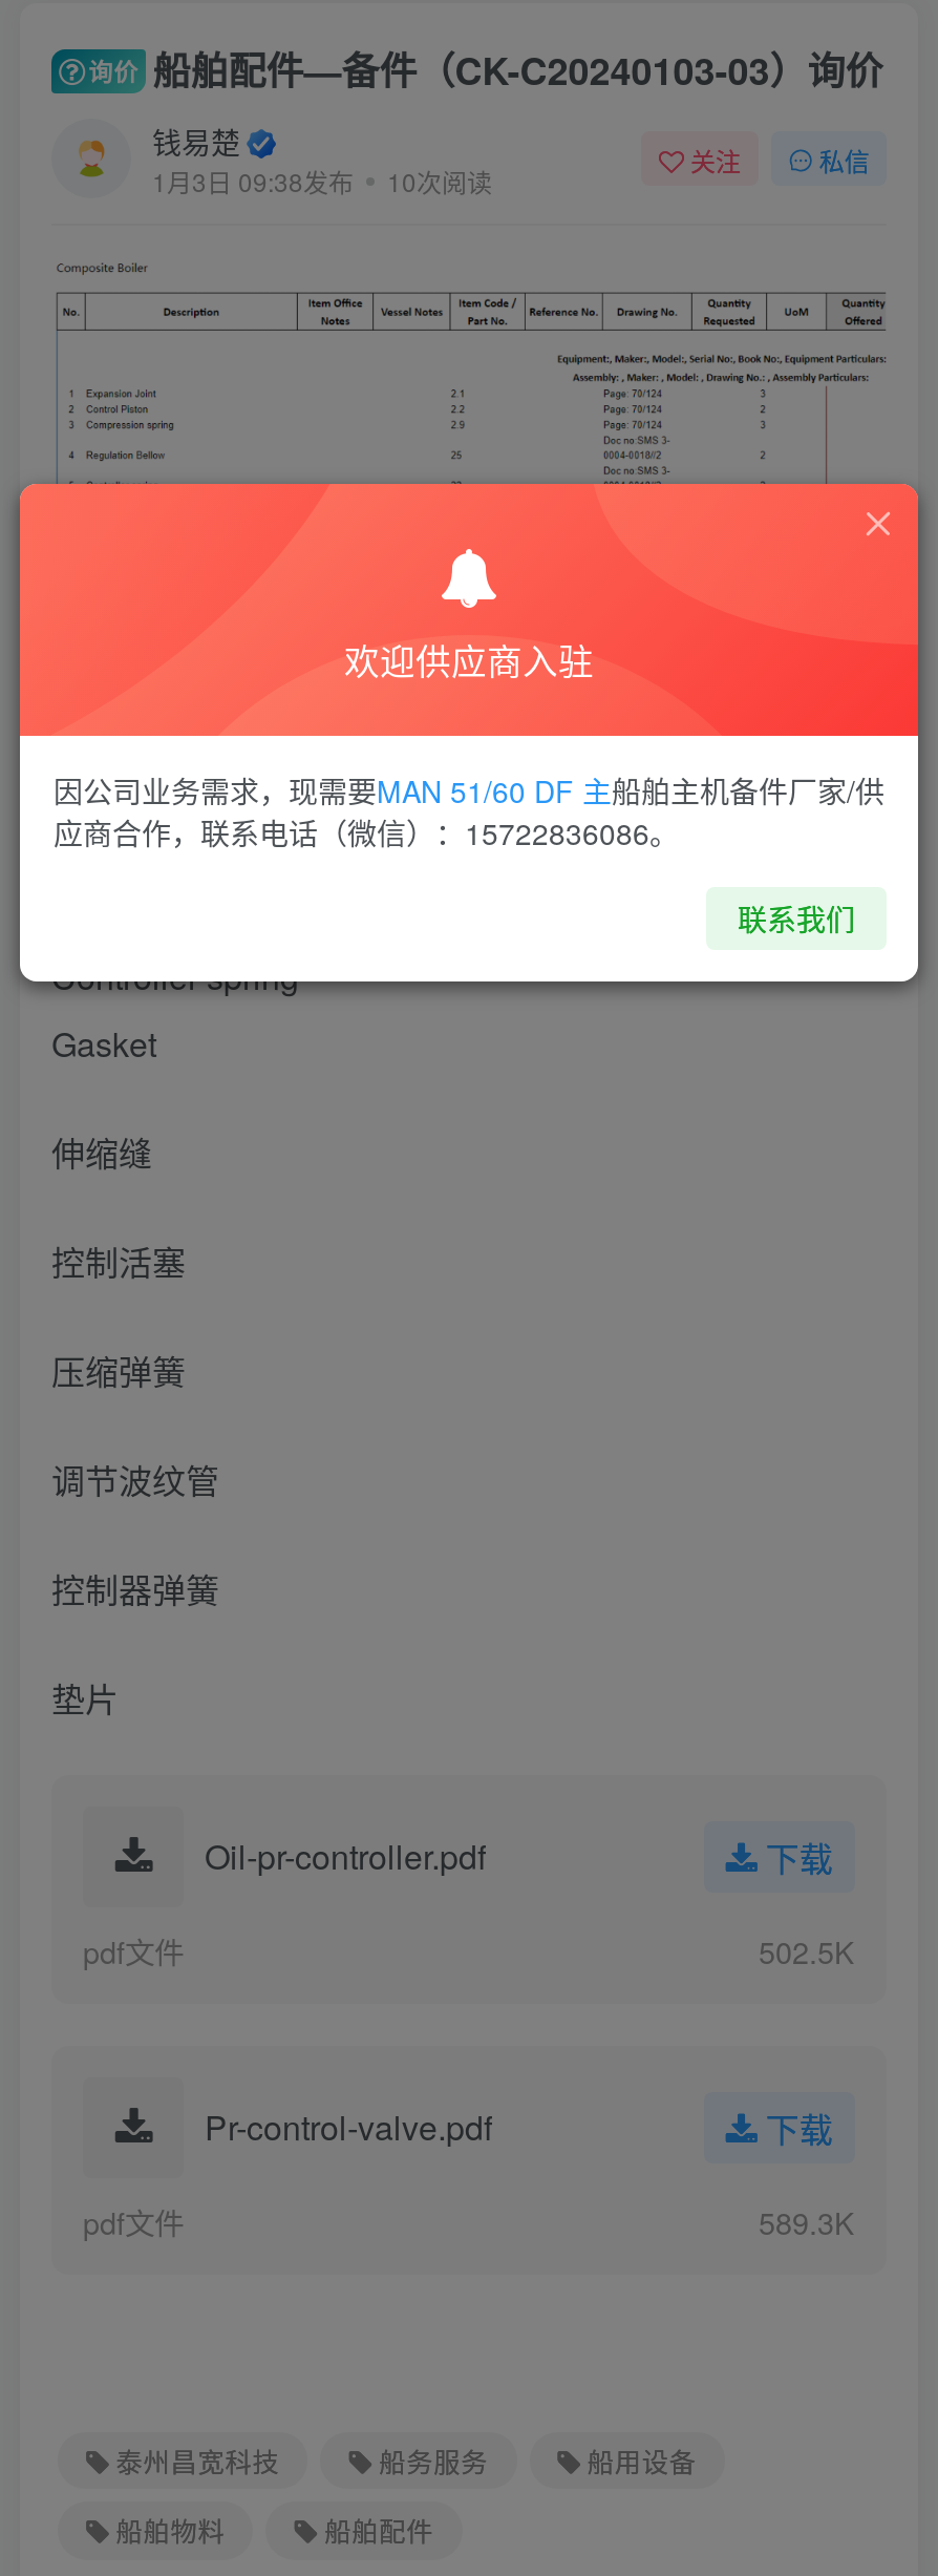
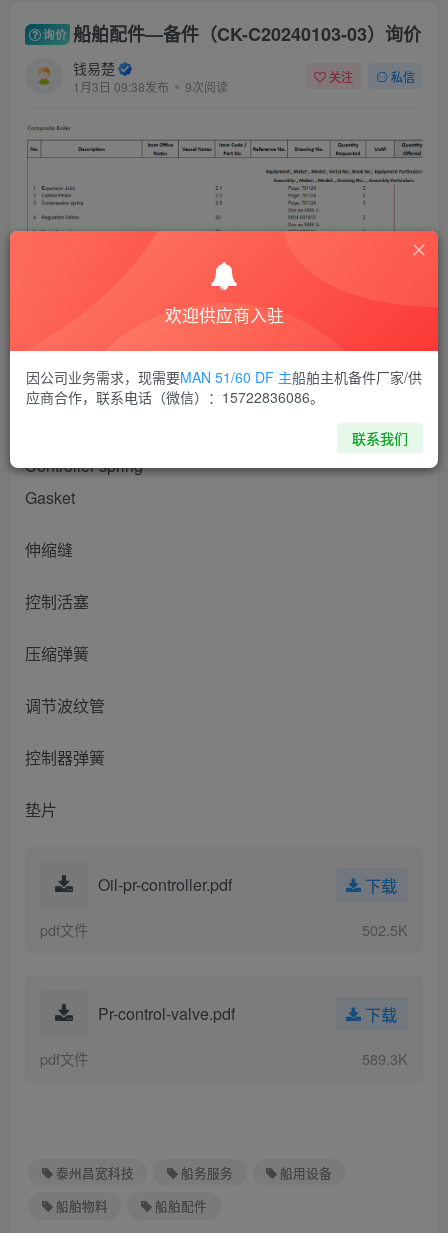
[152,162,492,197] 1月3日 09:38发布 10次阅读 -> [73,77,228,94] 1月3日 09:38发布 9次阅读

